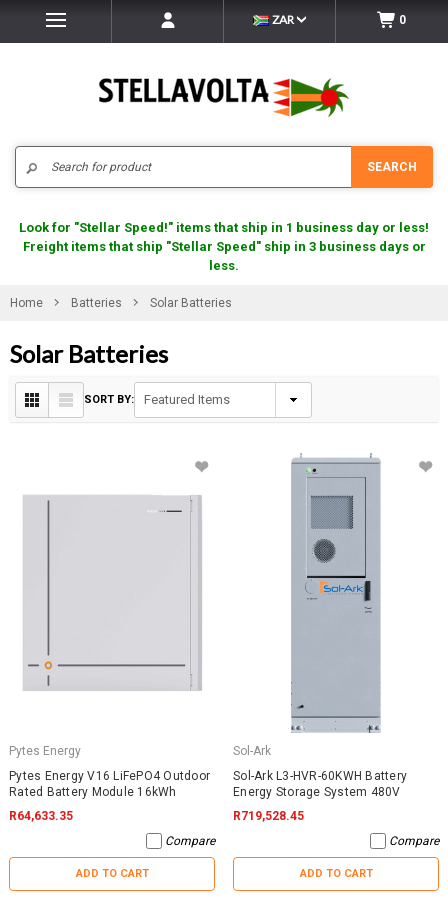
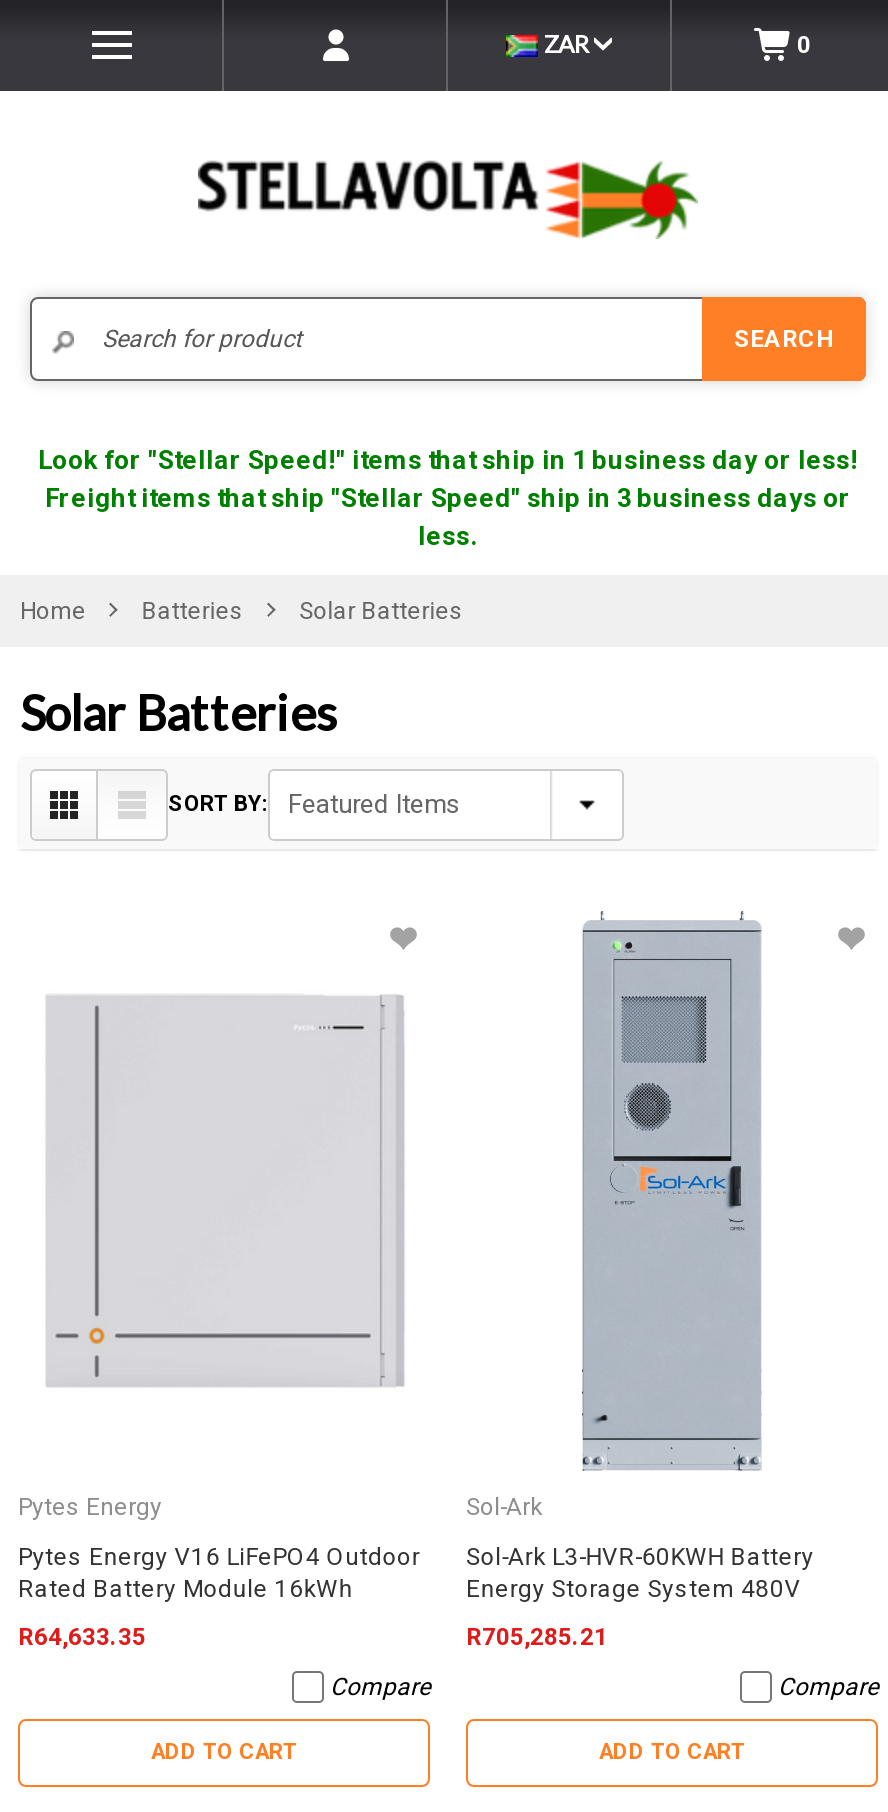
[233,809,304,823] R719,528.45 -> [466,1623,608,1651] R705,285.21

